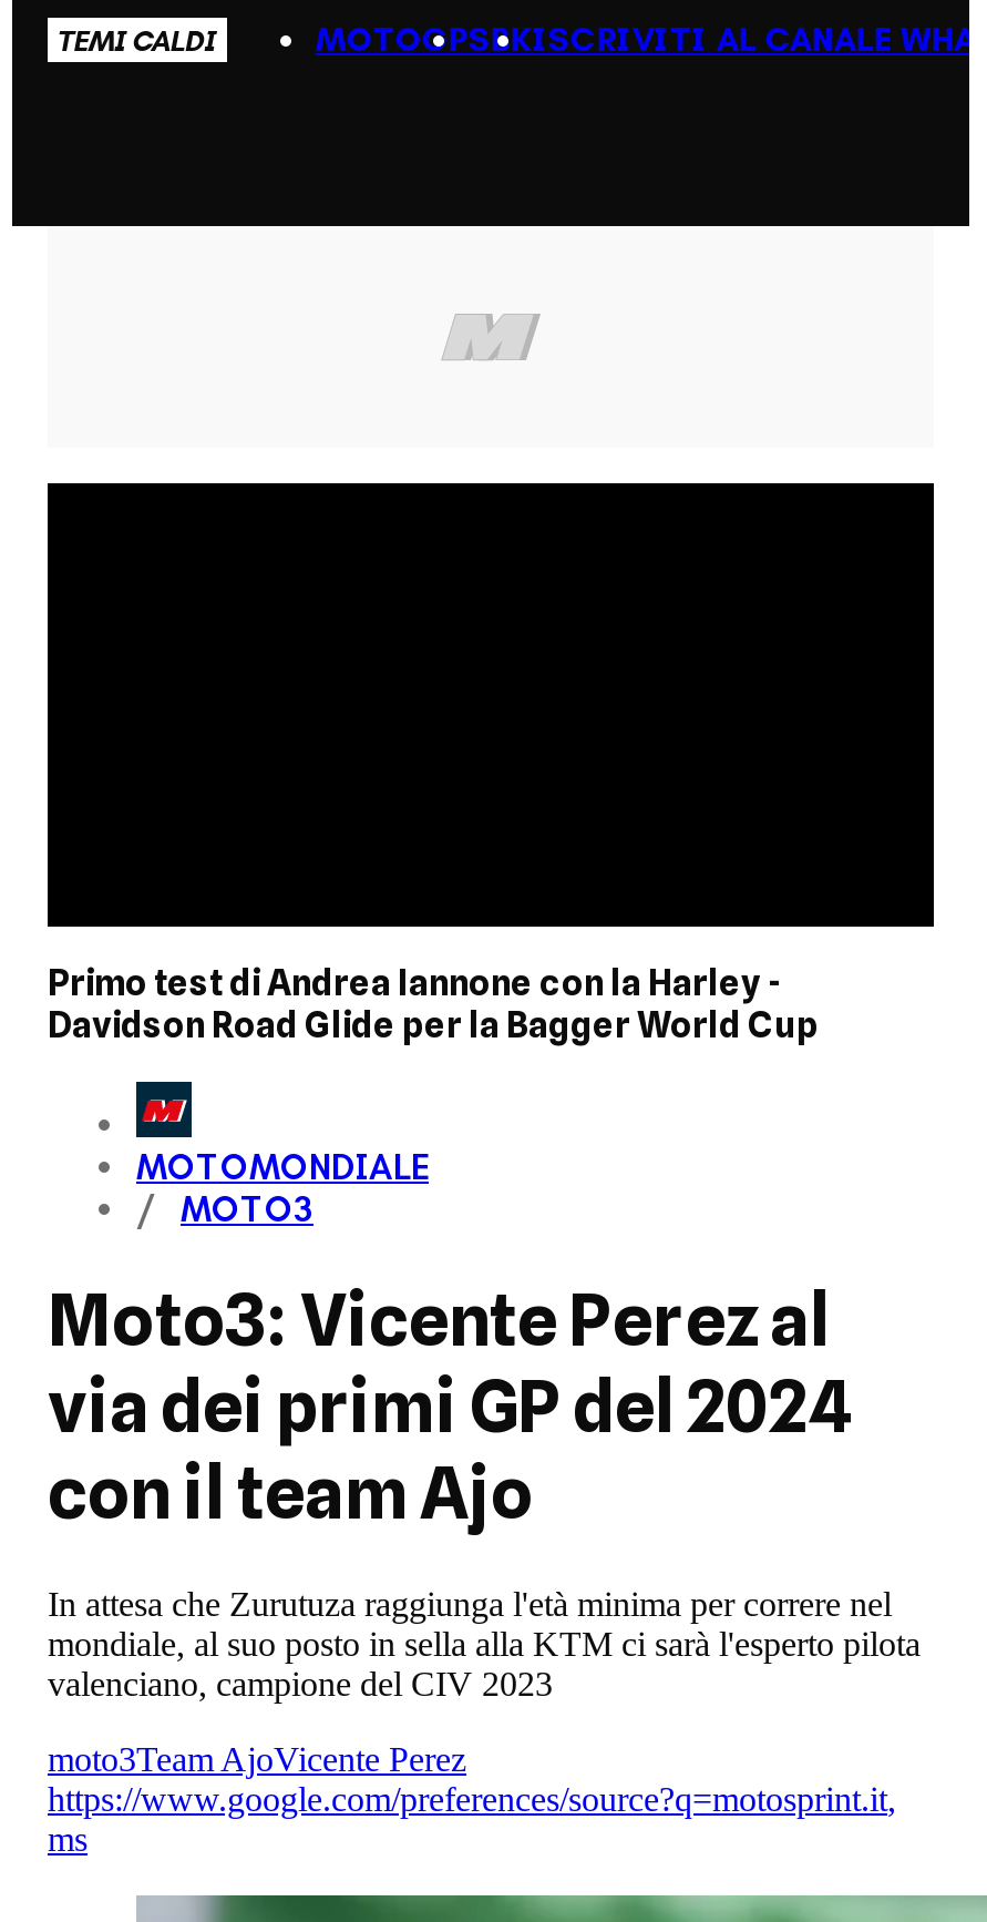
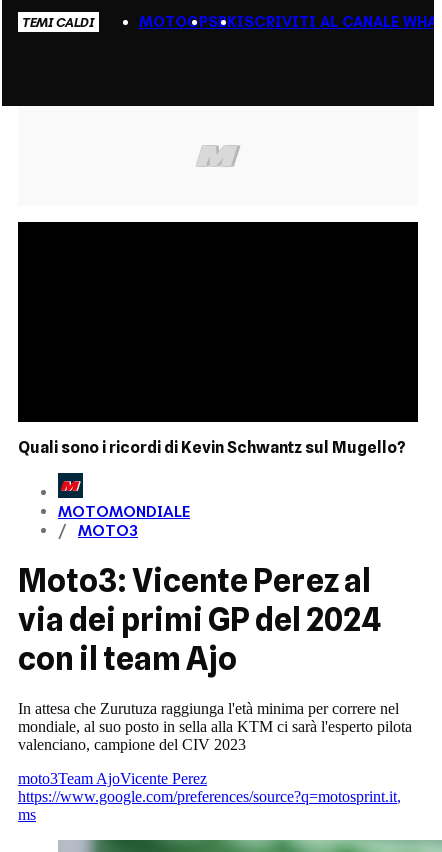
[48,962,819,1046] Primo test di Andrea Iannone con la Harley - | Davidson Road Glide per la Bagger World Cup -> [18,438,406,457] Quali sono i ricordi di Kevin Schwantz sul Mugello?

